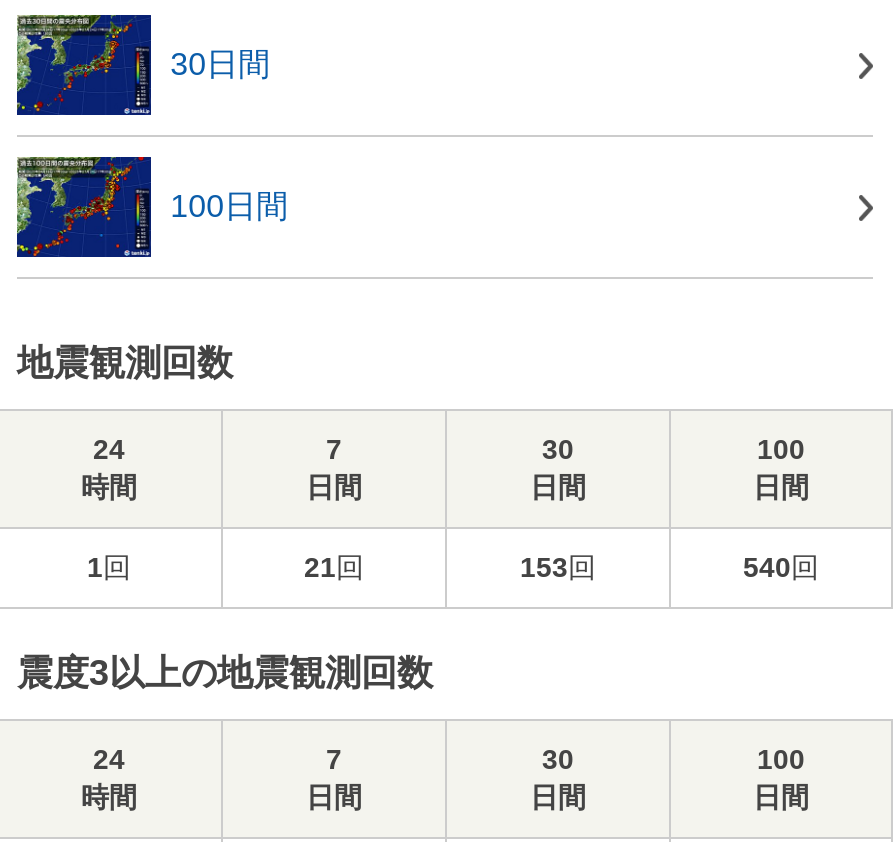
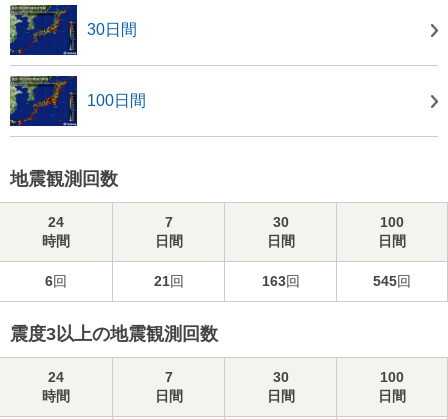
[87,551,131,583] 1回 -> [45,273,67,289] 6回
[520,551,596,583] 153回 -> [261,273,299,289] 163回
[743,551,819,583] 540回 -> [373,273,411,289] 545回

